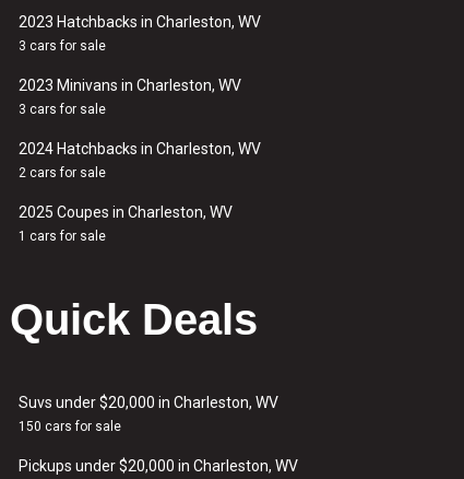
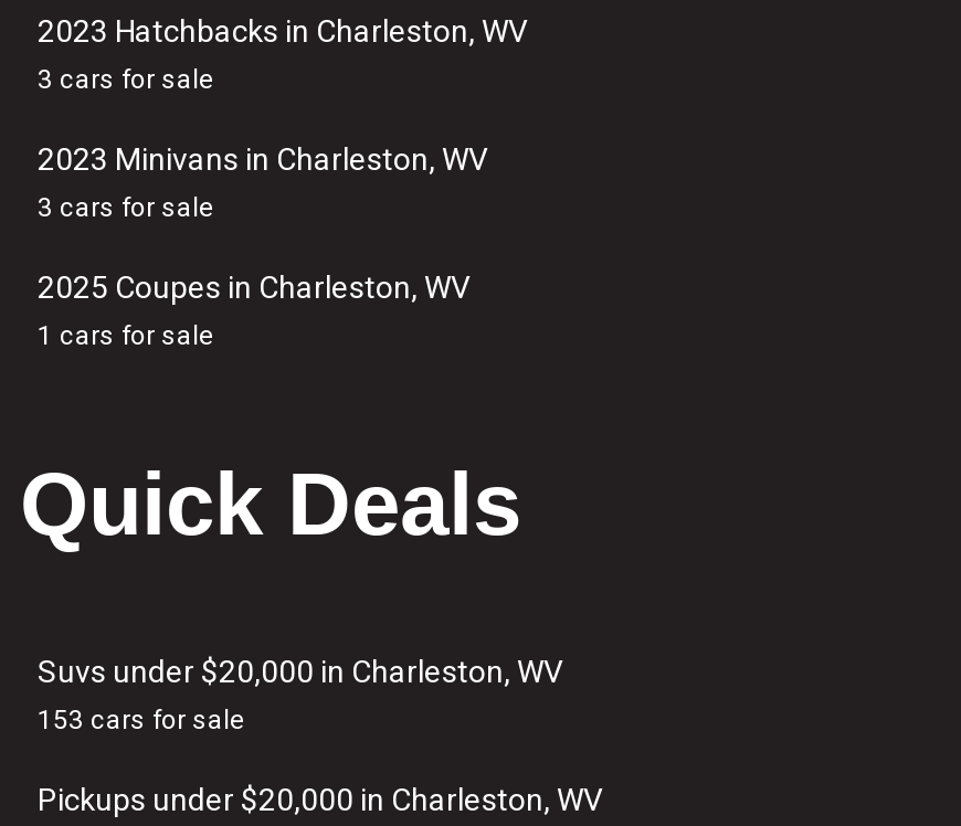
[19,140,261,180] 2024 Hatchbacks in Charleston, WV | 2 cars for sale -> none
[19,419,121,434] 150 cars for sale -> [38,704,245,735] 153 cars for sale

